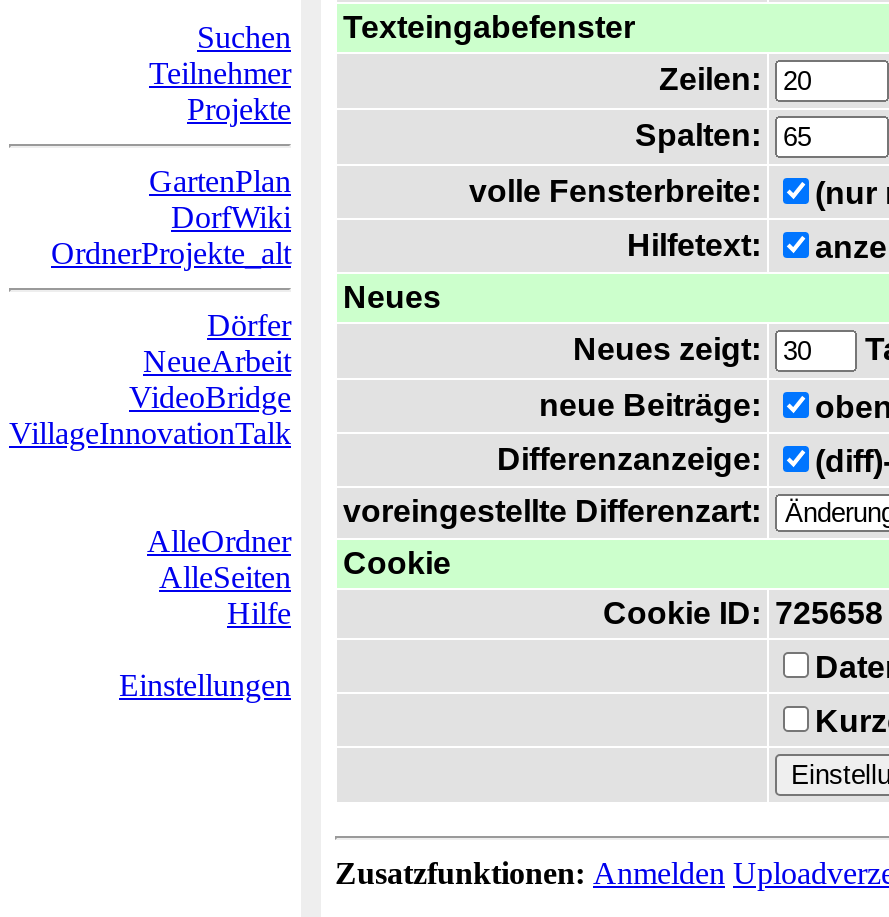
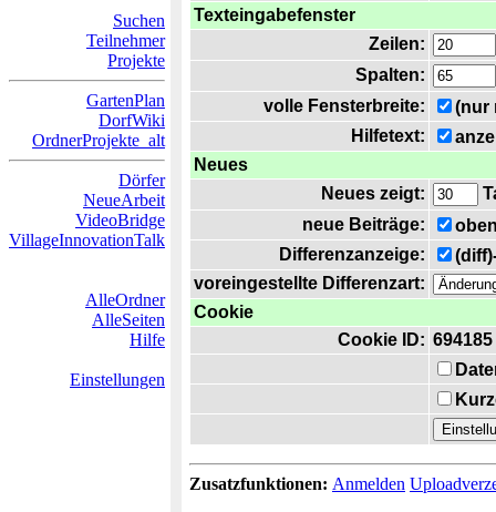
[603,596,883,630] Cookie ID: 725658 -> [338,330,493,349] Cookie ID: 694185

